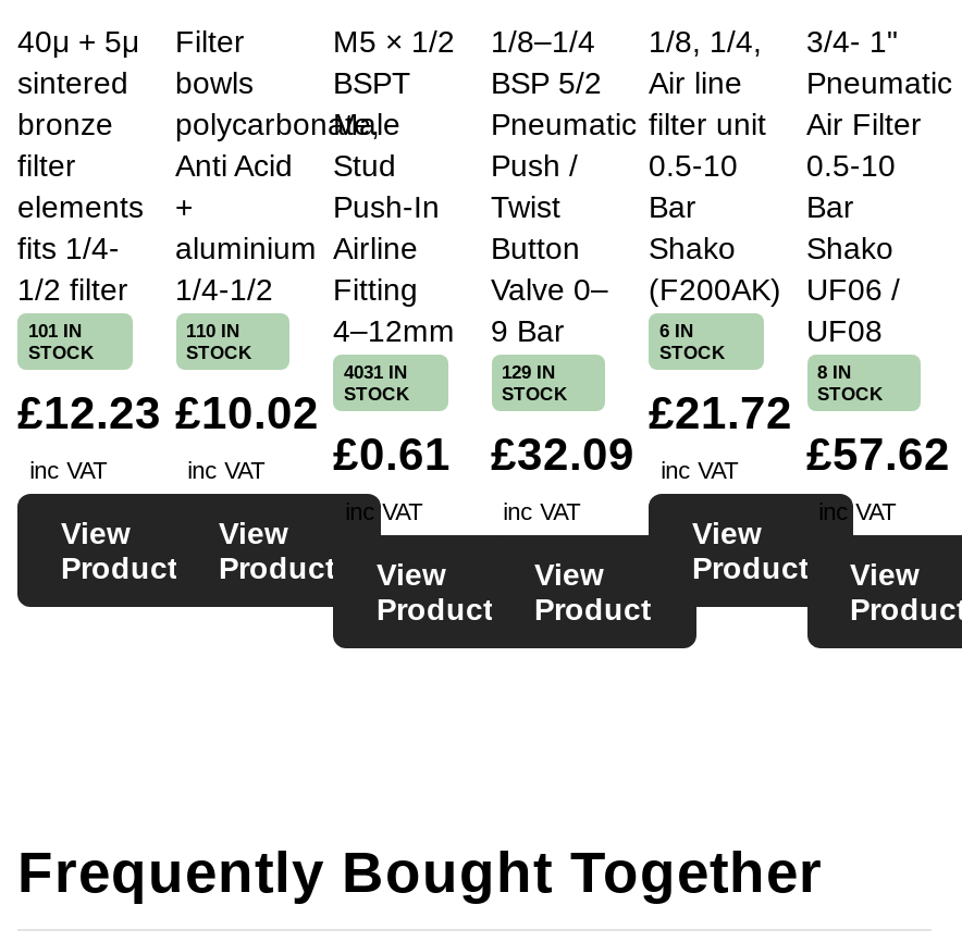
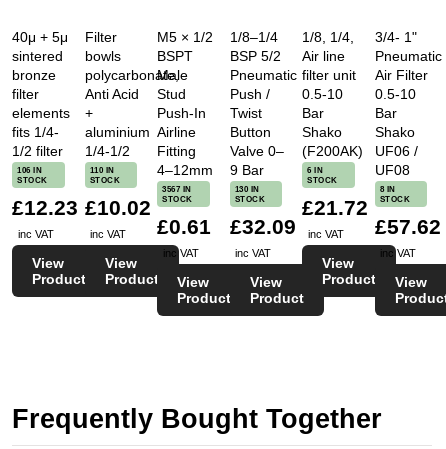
[28,320,83,342] 101 IN -> [17,165,42,175] 106 IN
[344,361,408,383] 4031 IN -> [162,184,191,194] 3567 IN
[502,361,556,383] 129 IN -> [234,184,259,194] 130 IN

